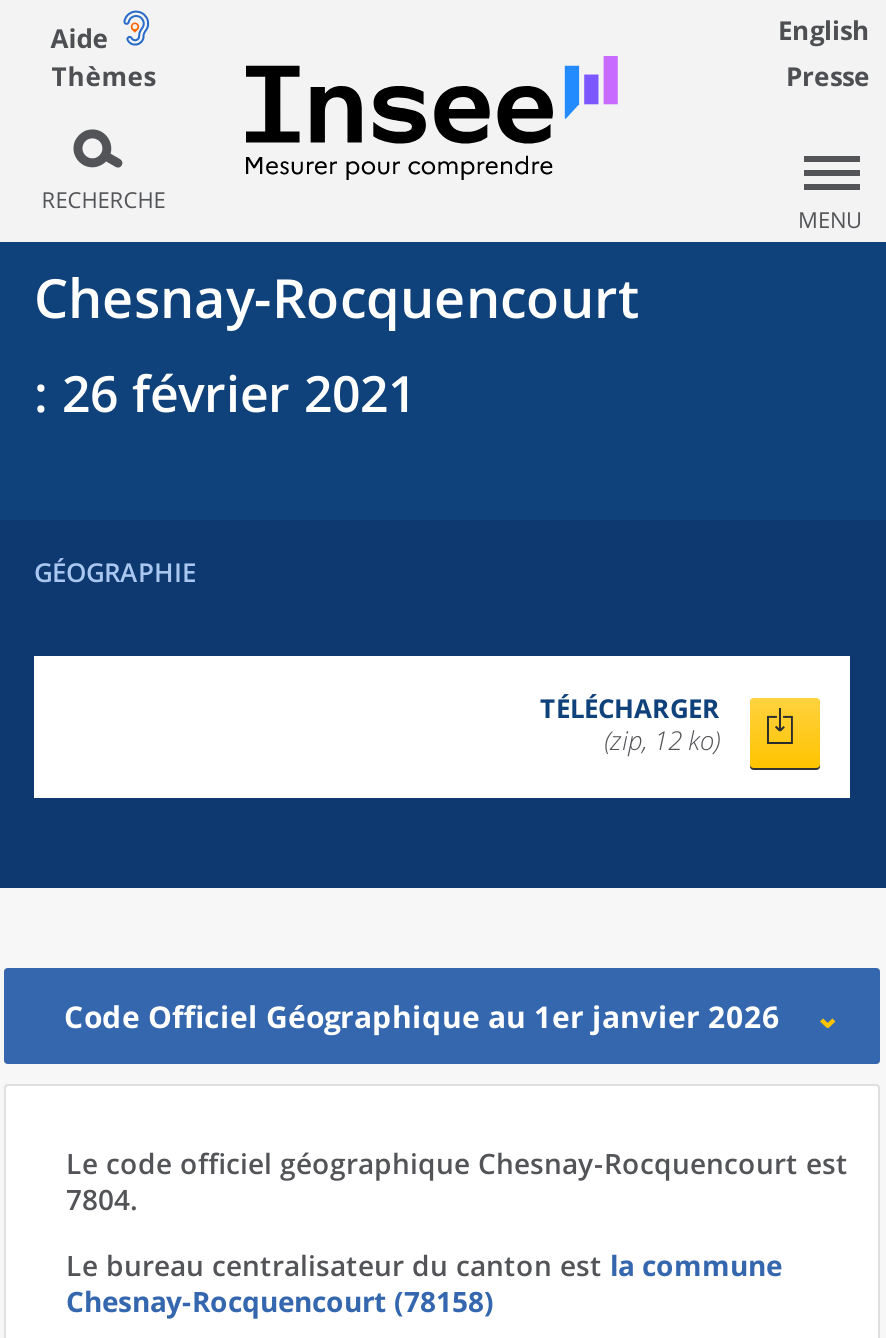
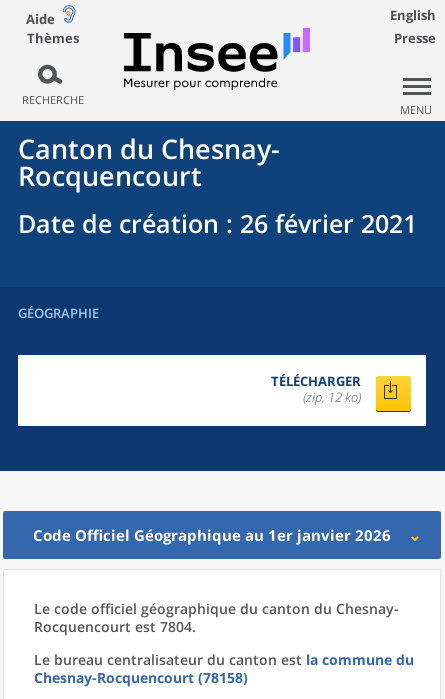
[34,260,640,426] Chesnay-Rocquencourt | : 26 février 2021 -> [18,130,417,240] Canton du Chesnay- | Rocquencourt | Date de création: 26 février 2021
[66,1144,848,1218] Le code officiel géographique Chesnay-Rocquencourt est | 7804. -> [34,599,399,636] Le code officiel géographique du canton du Chesnay- | Rocquencourt est 7804.
[66,1246,782,1284] Le bureau centralisateur du canton est la commune -> [34,650,414,669] Le bureau centralisateur du canton est la commune du

